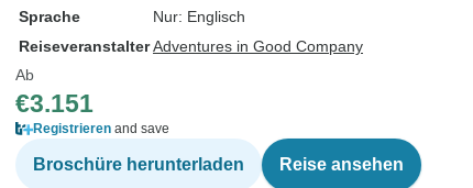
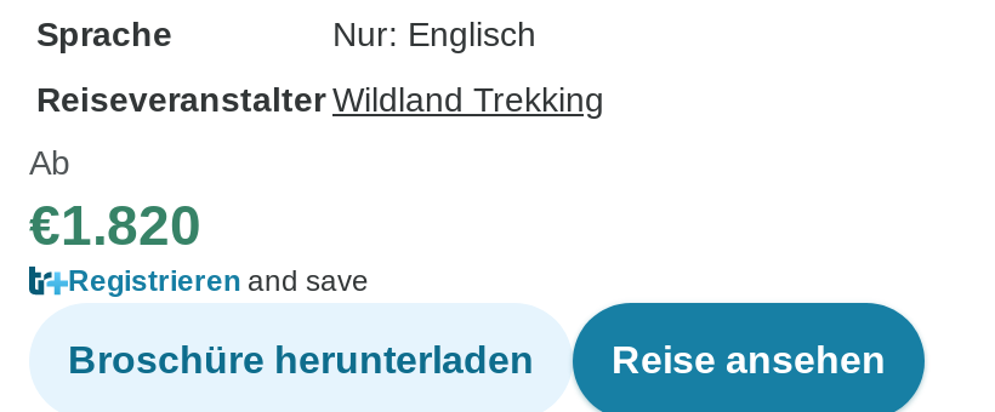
[19,37,363,55] Reiseveranstalter Adventures in Good Company -> [36,80,604,119] Reiseveranstalter Wildland Trekking
[15,89,94,118] €3.151 -> [29,194,201,257] €1.820

